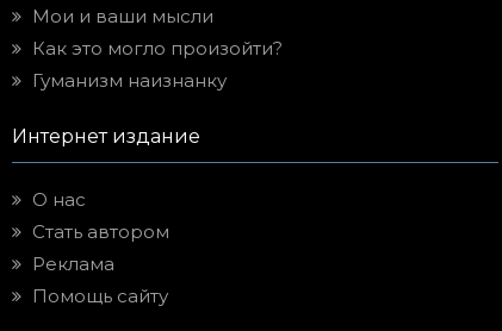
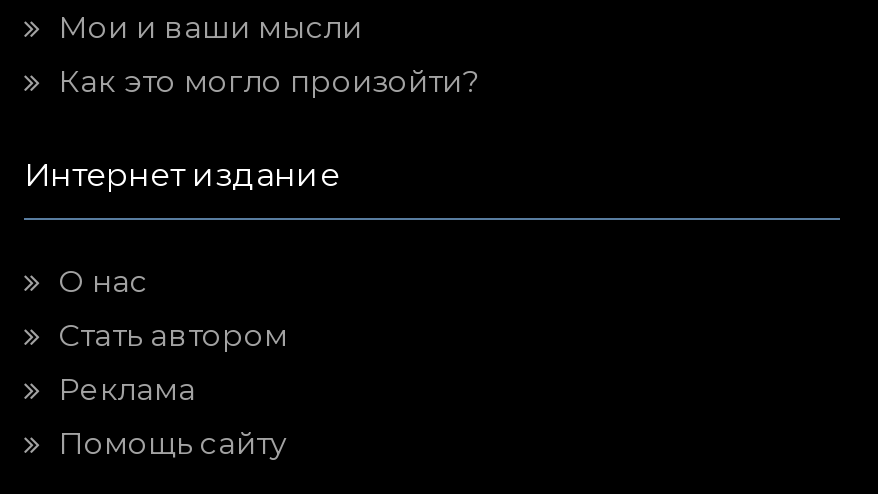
[32,69,227,92] Гуманизм наизнанку -> none

